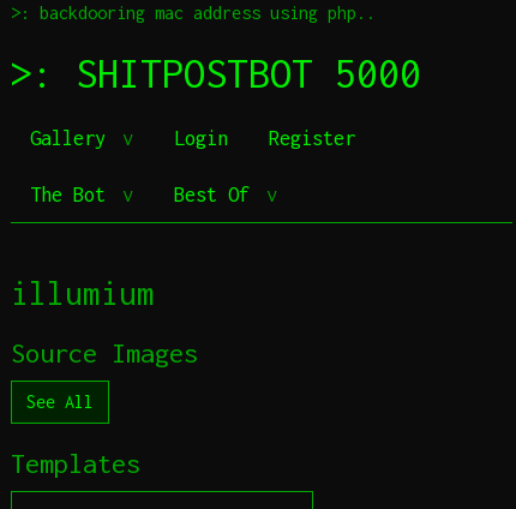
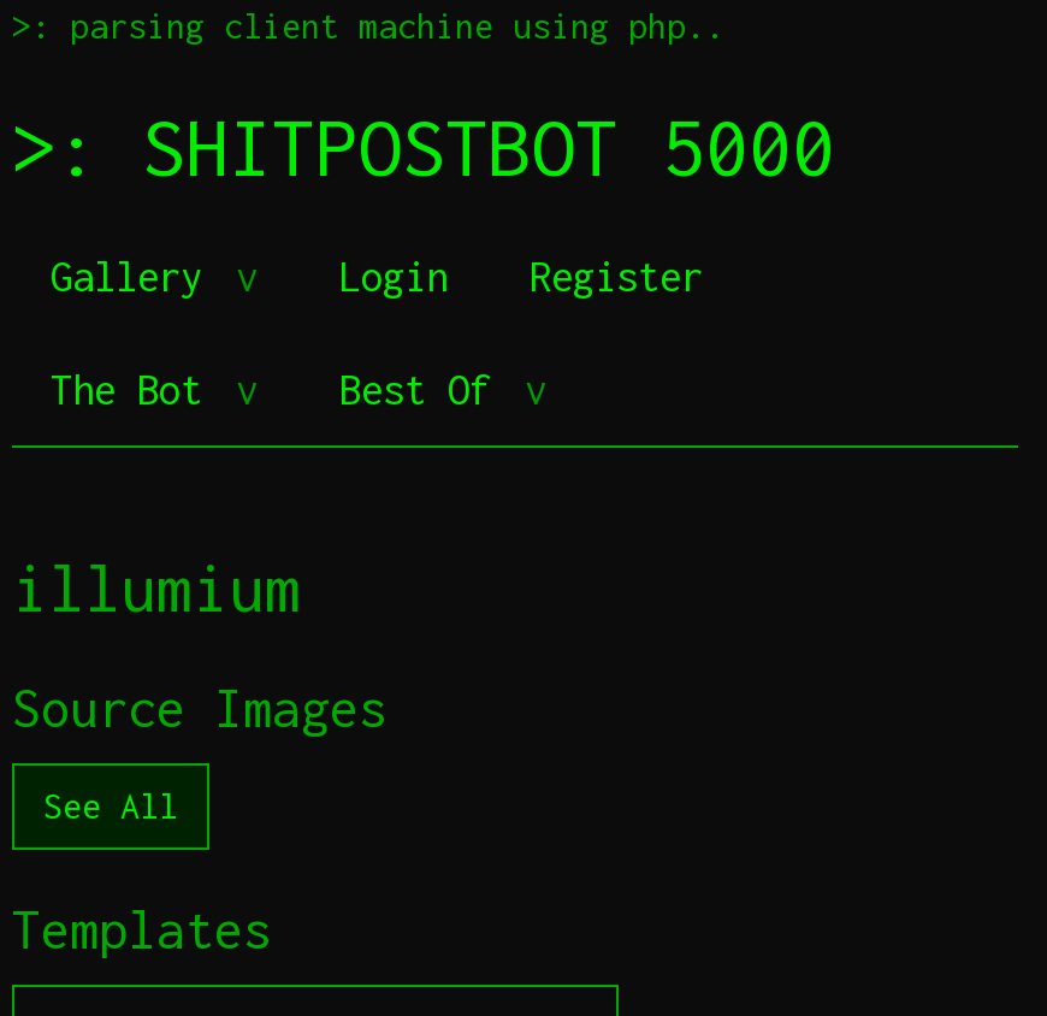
[11,2,376,23] >: backdooring mac address using php.. -> [12,5,724,46] >: parsing client machine using php..

